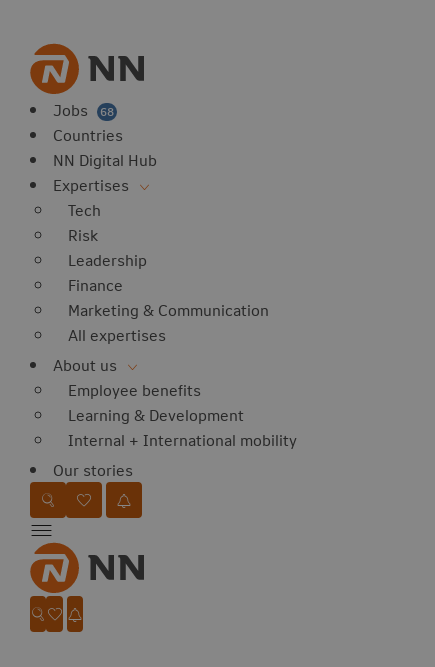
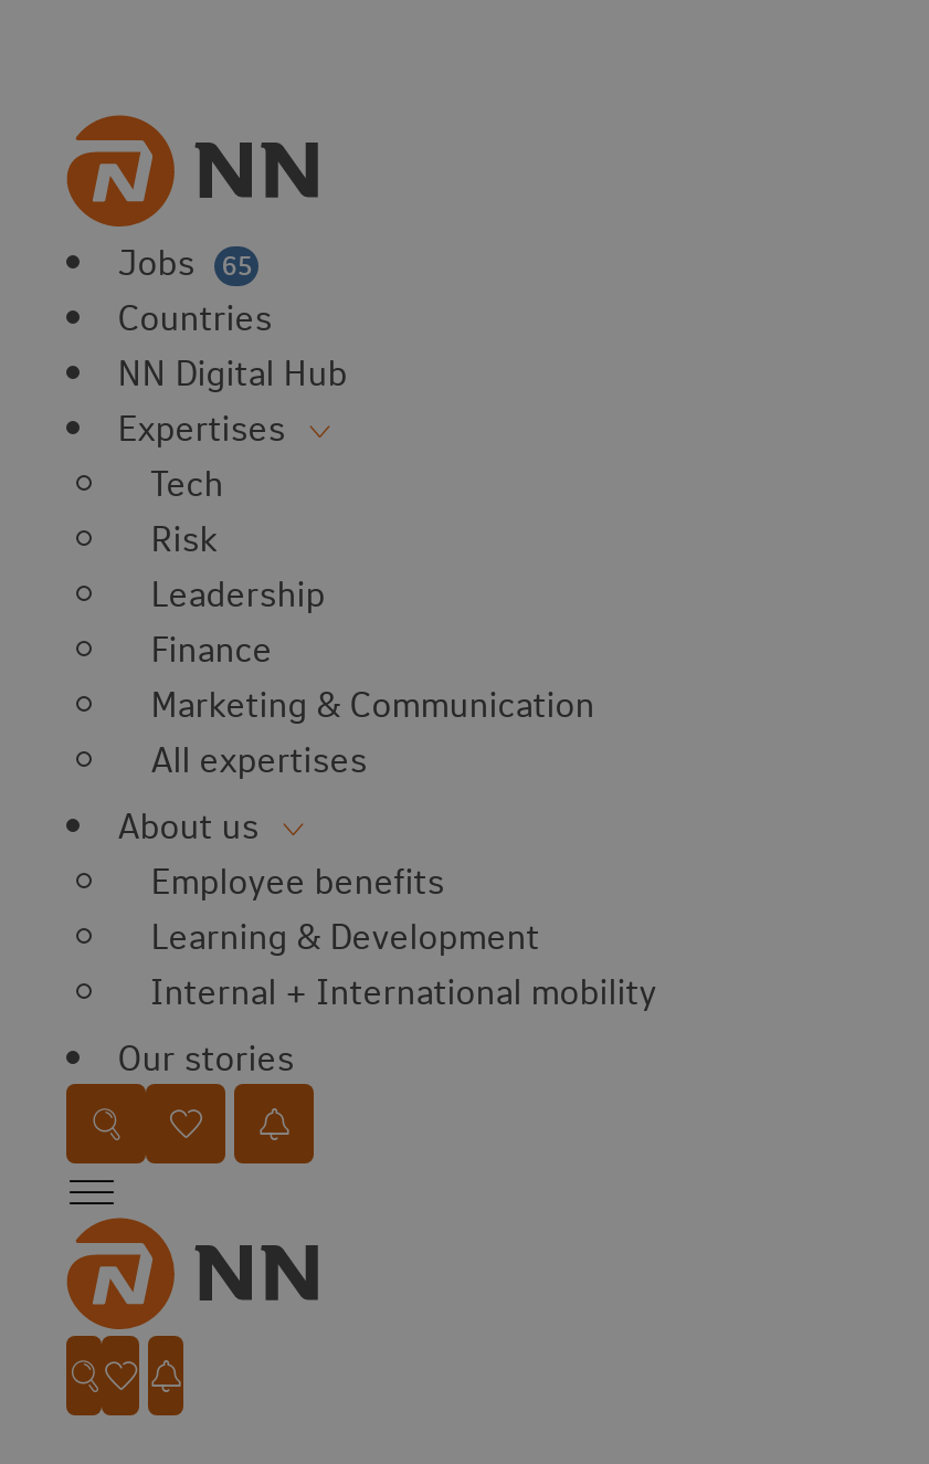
[53,98,114,121] Jobs 68 -> [118,235,252,286] Jobs 65

